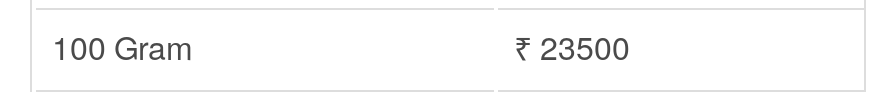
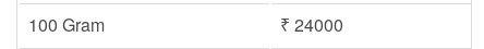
[514,24,630,70] ₹ 23500 -> [280,12,343,37] ₹ 24000

